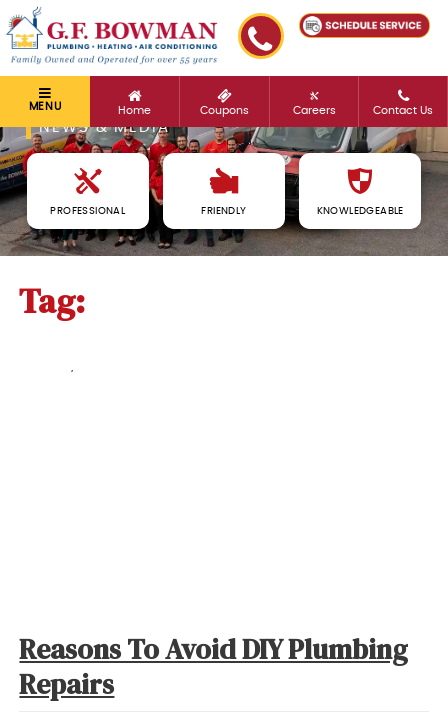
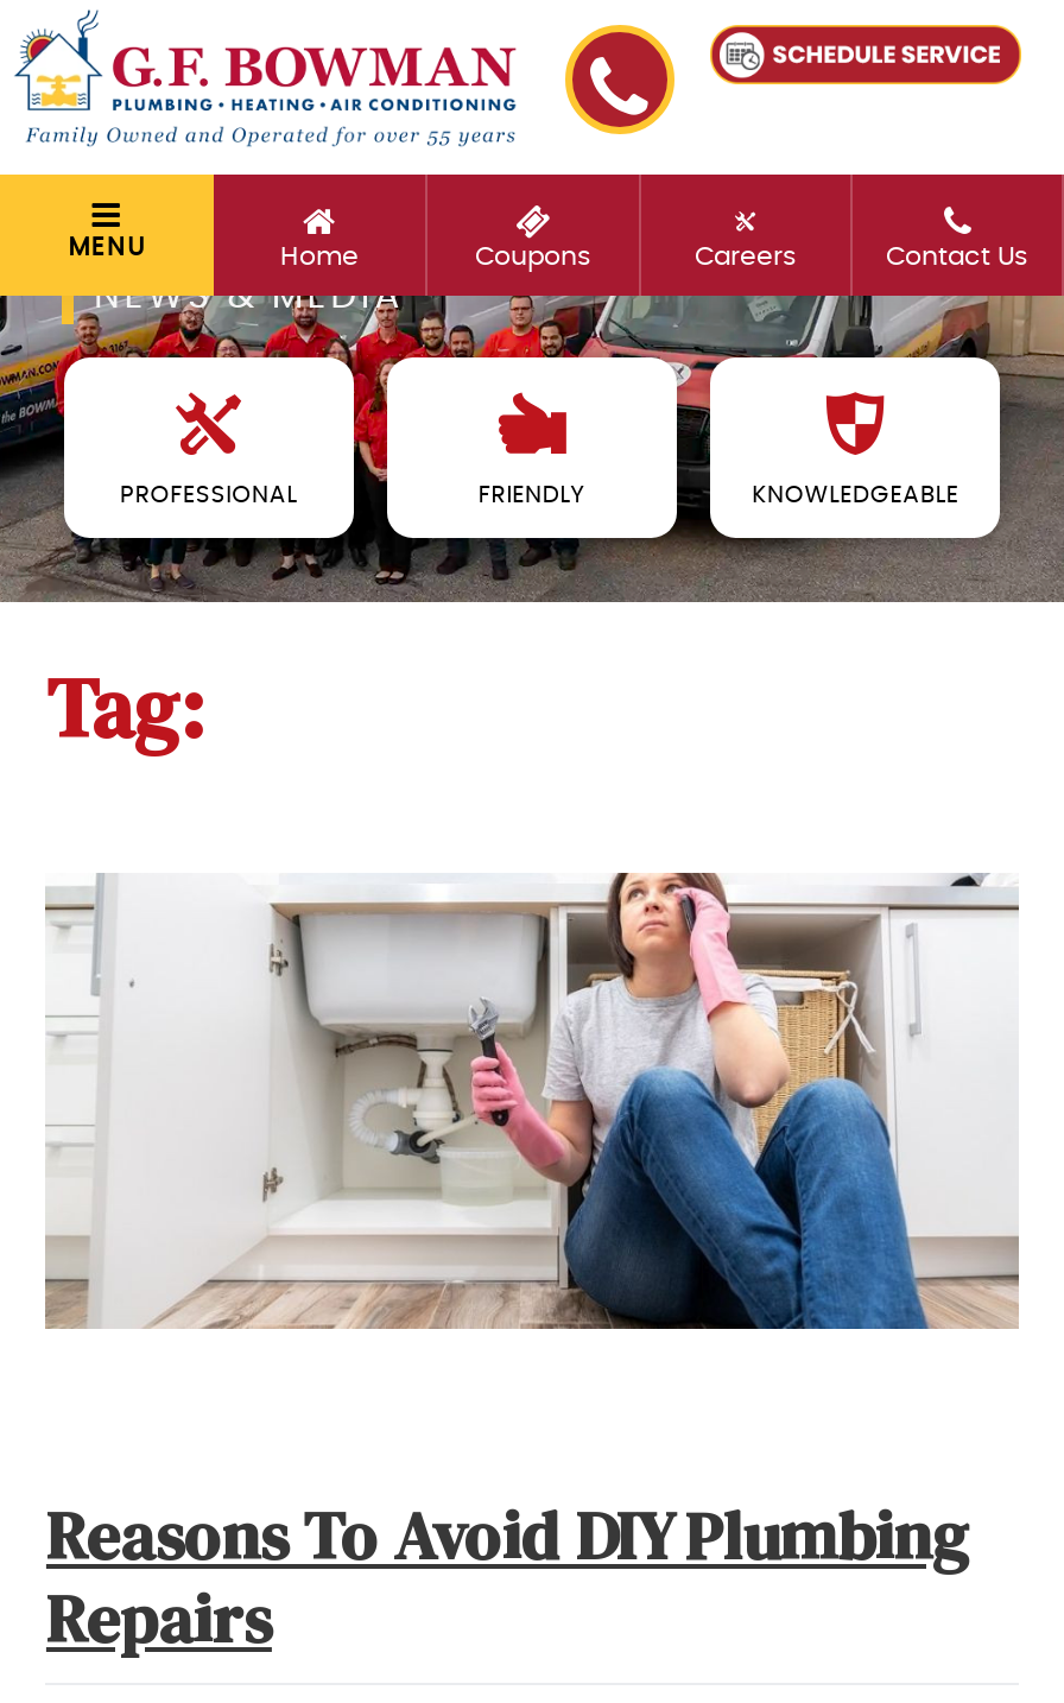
none -> [43,871,1021,1331] [image]

